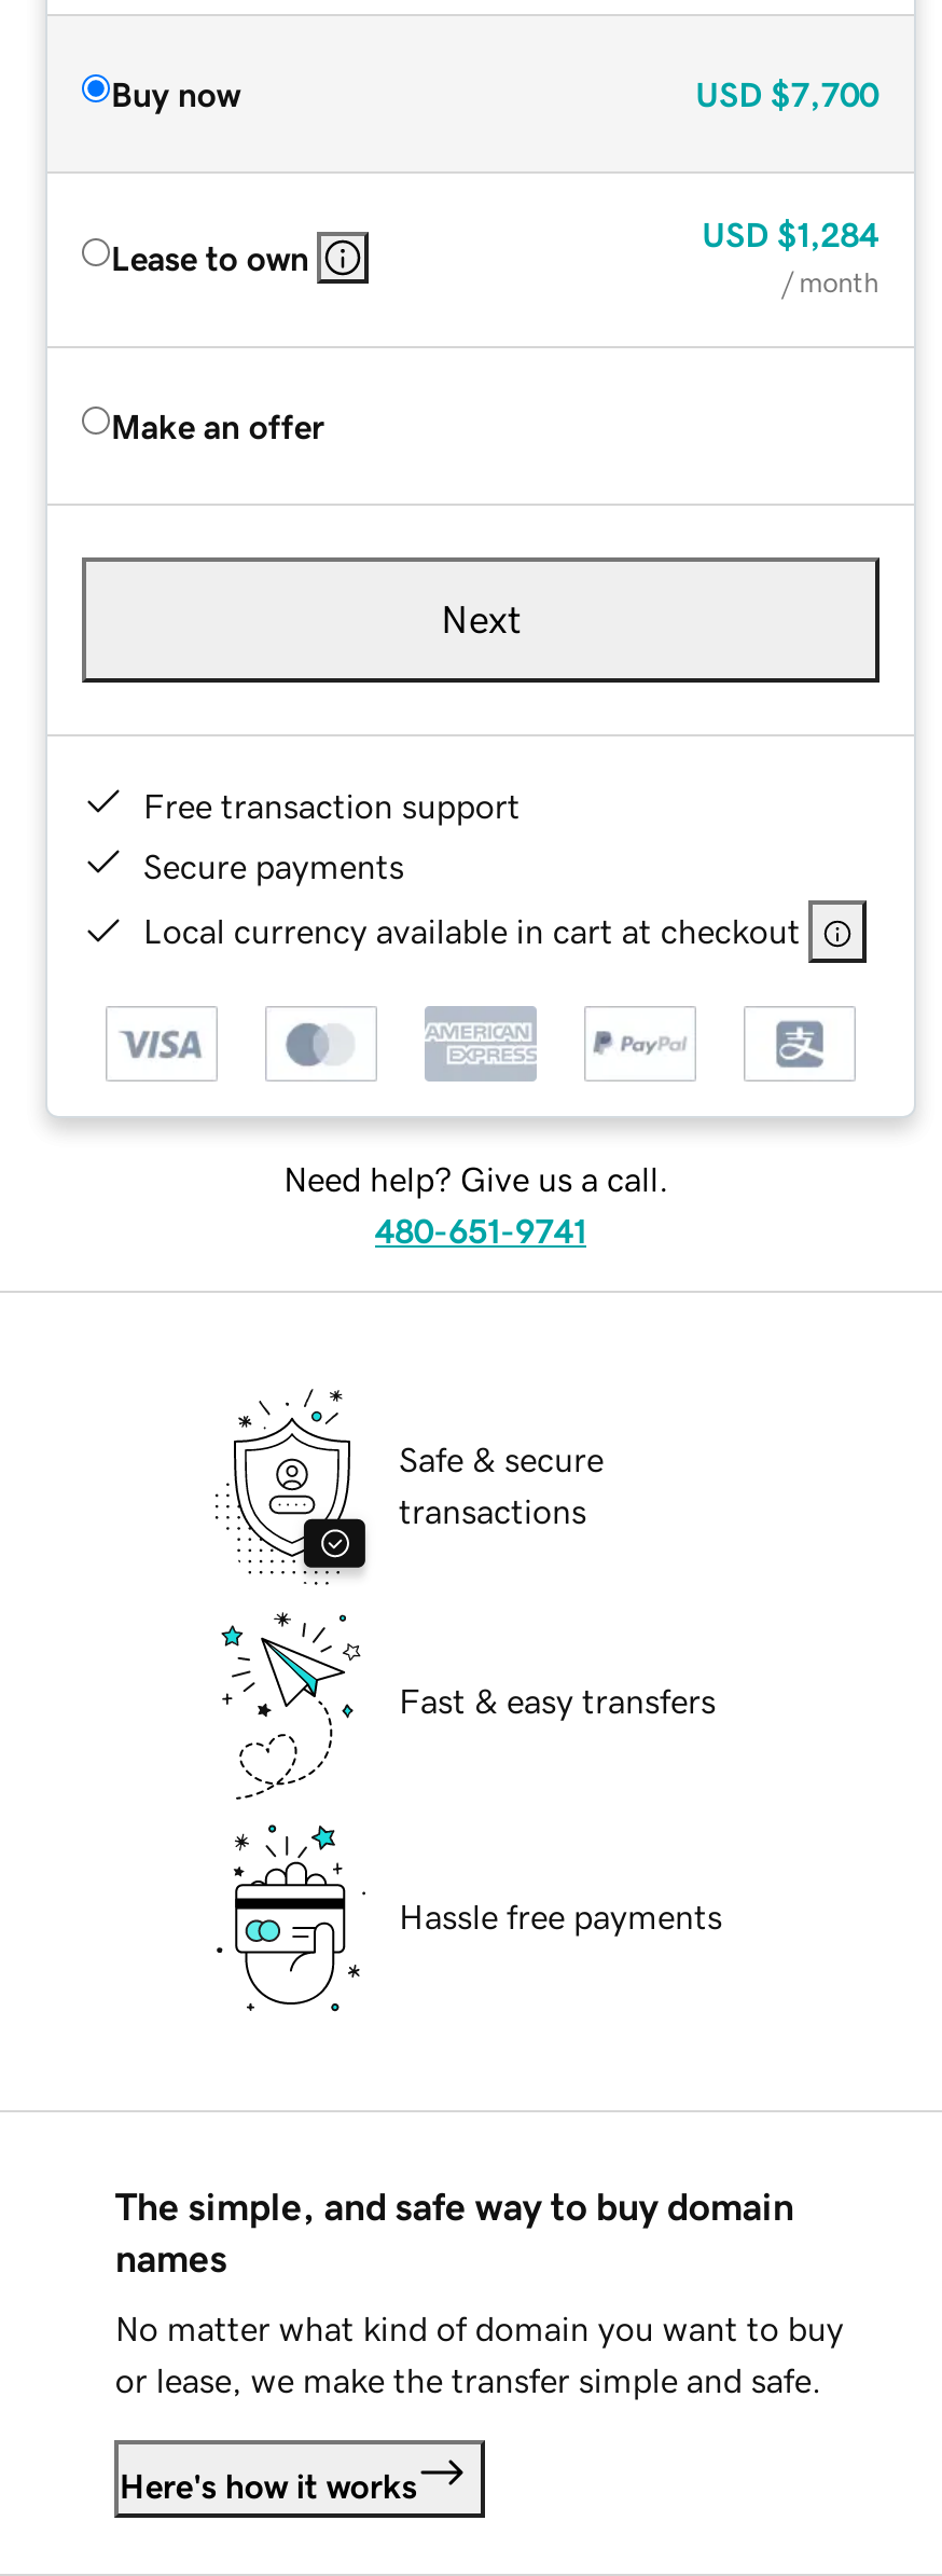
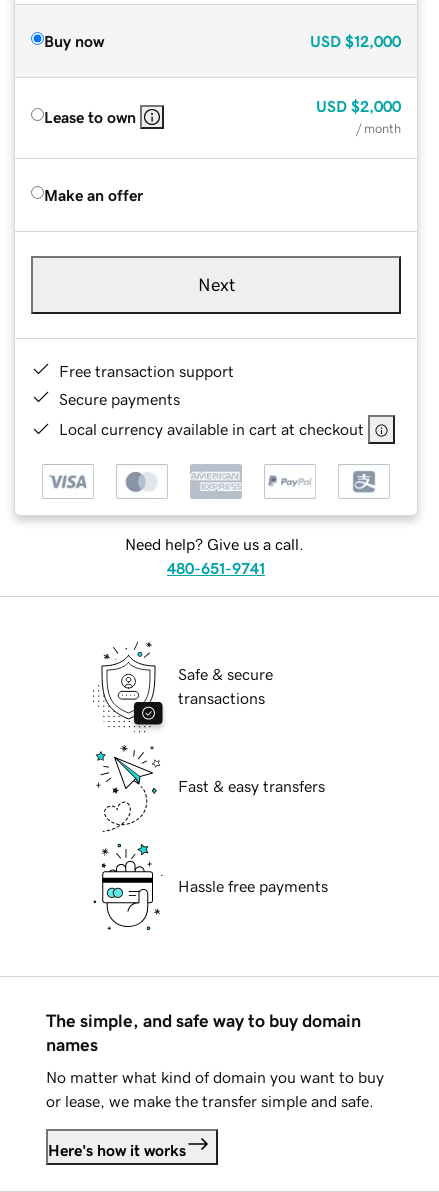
[695,76,879,110] USD $7,700 -> [310,33,401,49] USD $12,000
[702,216,879,250] USD $1,284 -> [316,98,401,114] USD $2,000

